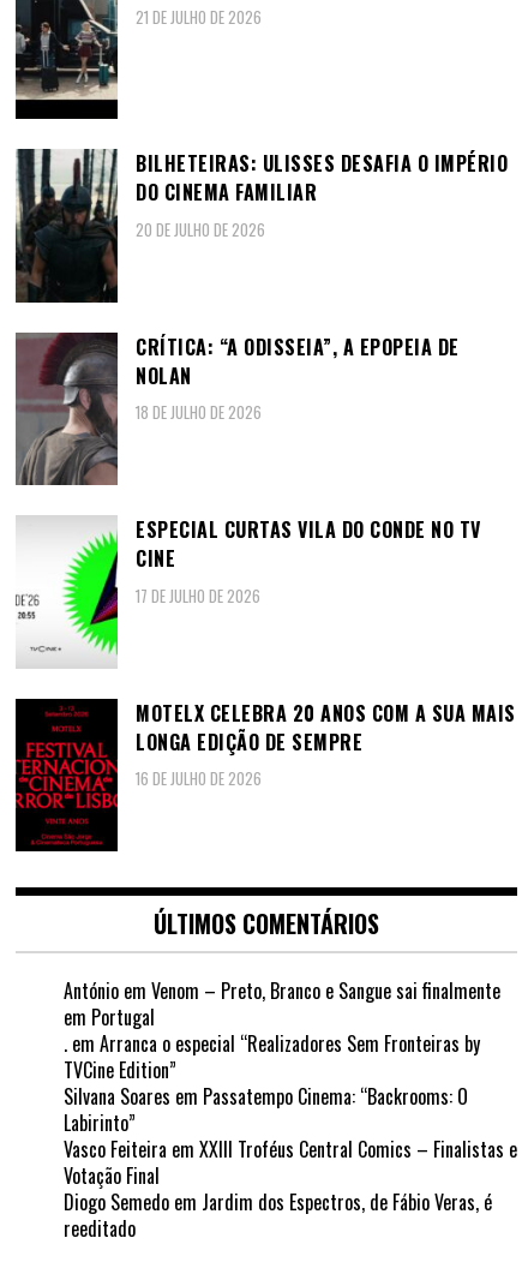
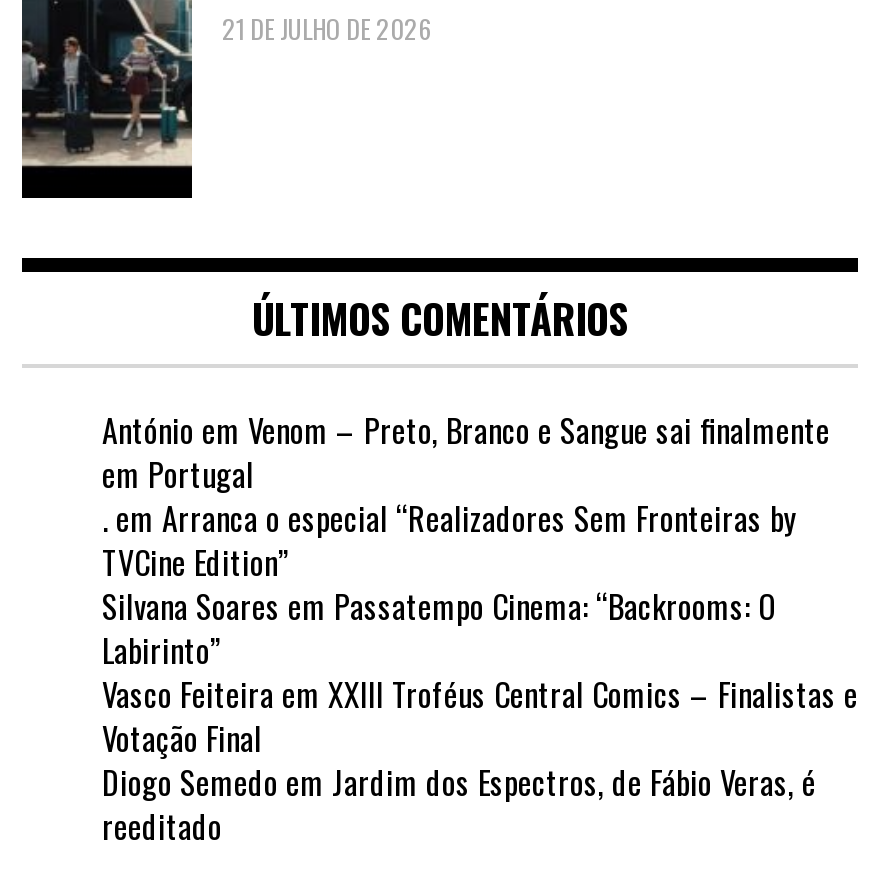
[16,148,508,304] [image] | BILHETEIRAS: ULISSES DESAFIA O IMPÉRIO | DO CINEMA FAMILIAR | 20 DE JULHO DE 2026 -> none
[16,331,459,486] [image] | CRÍTICA: “A ODISSEIA”, A EPOPEIA DE | NOLAN | 18 DE JULHO DE 2026 -> none
[17,515,481,668] [image] | ESPECIAL CURTAS VILA DO CONDE NO TV | CINE | 17 DE JULHO DE 2026 -> none
[14,698,515,847] [image] | MOTELX CELEBRA 20 ANOS COM A SUA MAIS | LONGA EDIÇÃO DE SEMPRE | 16 DE JULHO DE 2026 -> none

